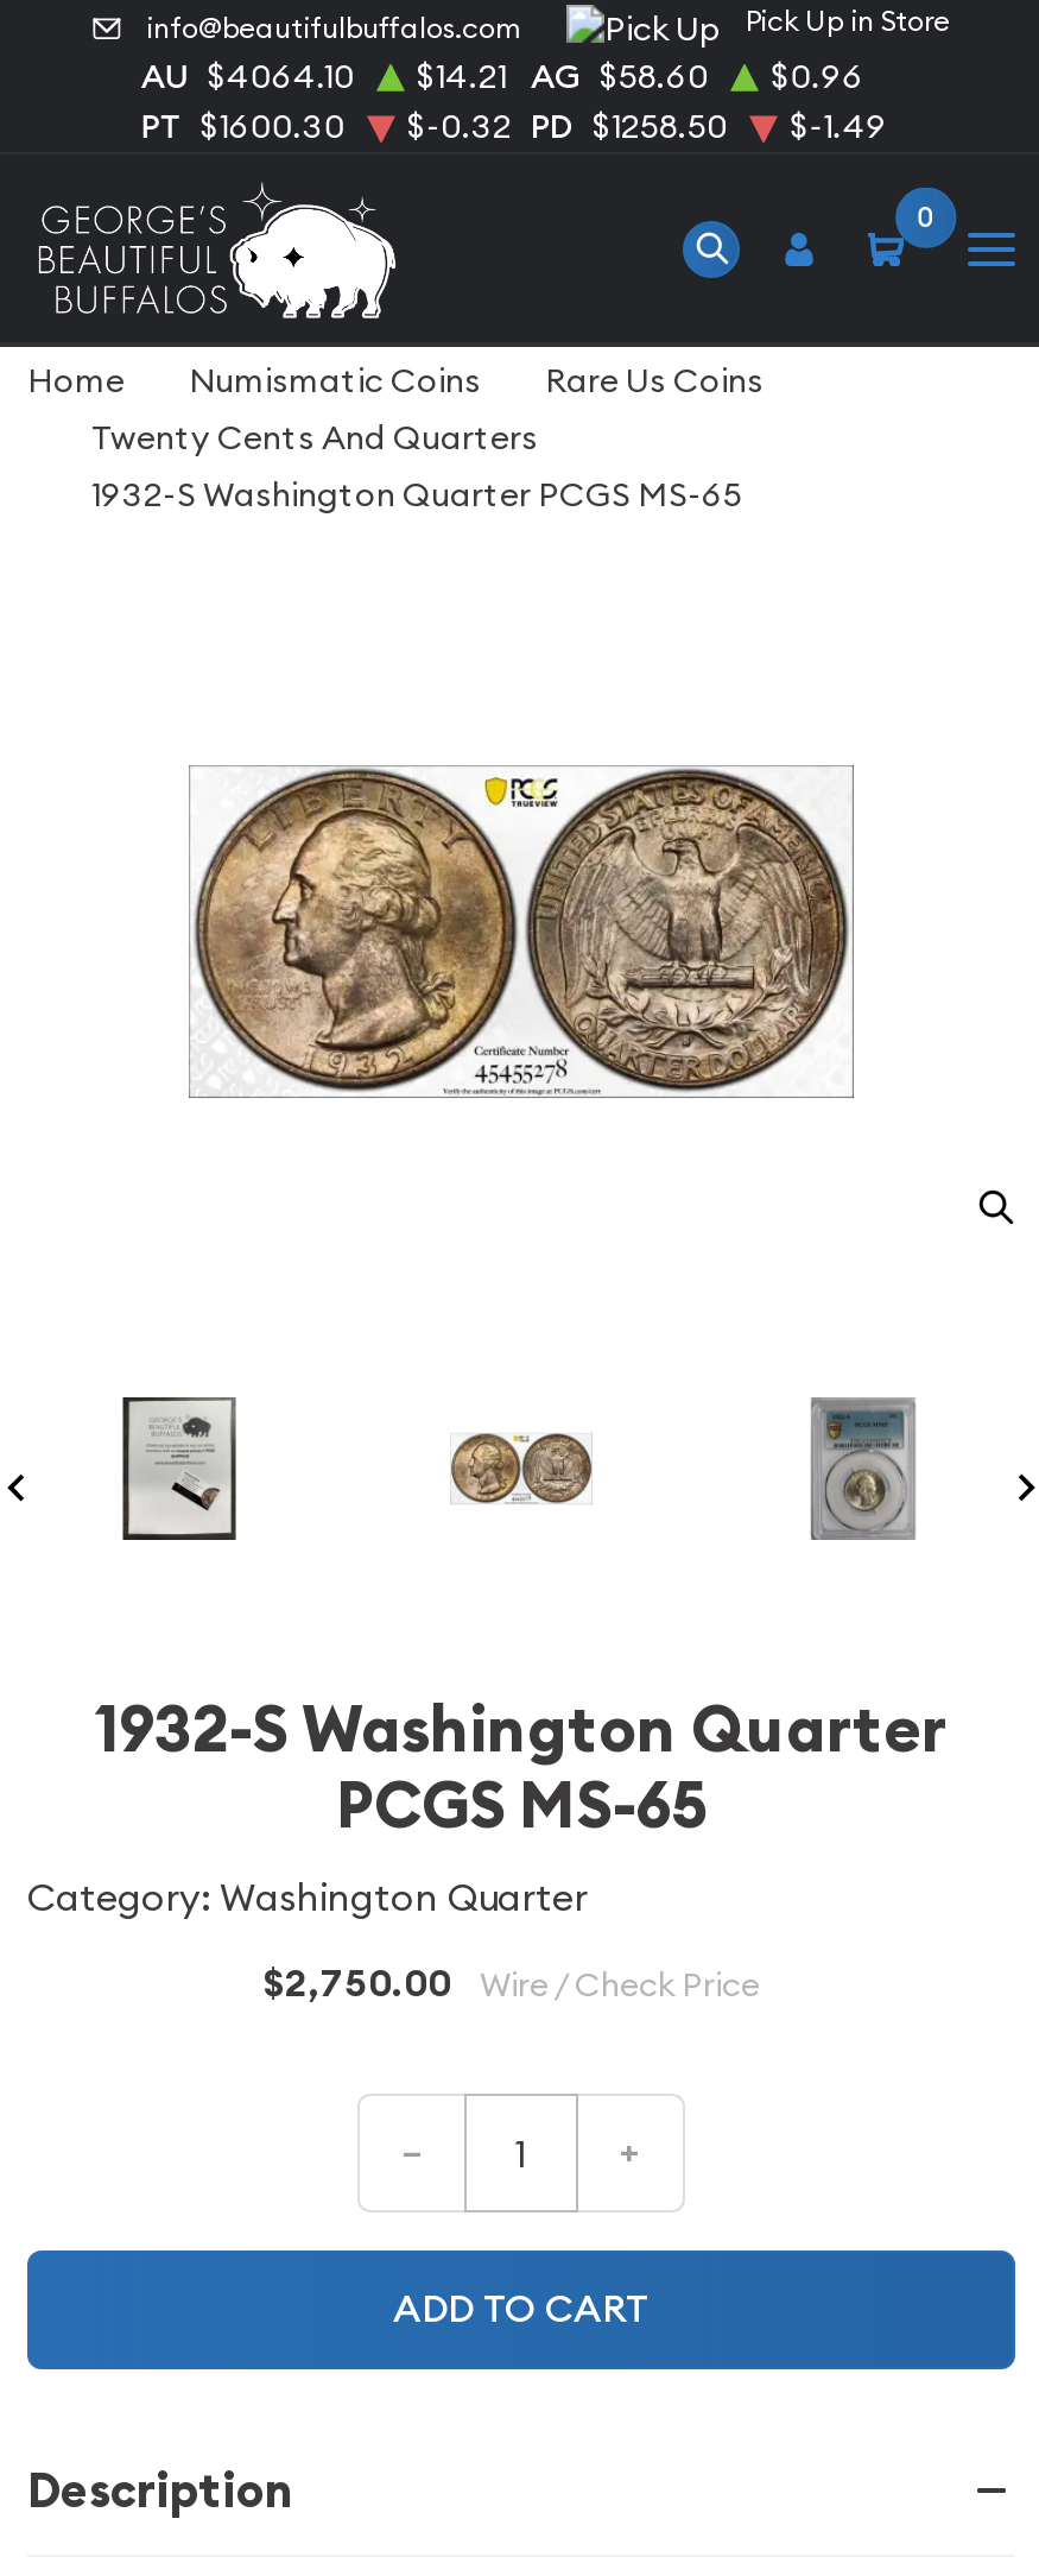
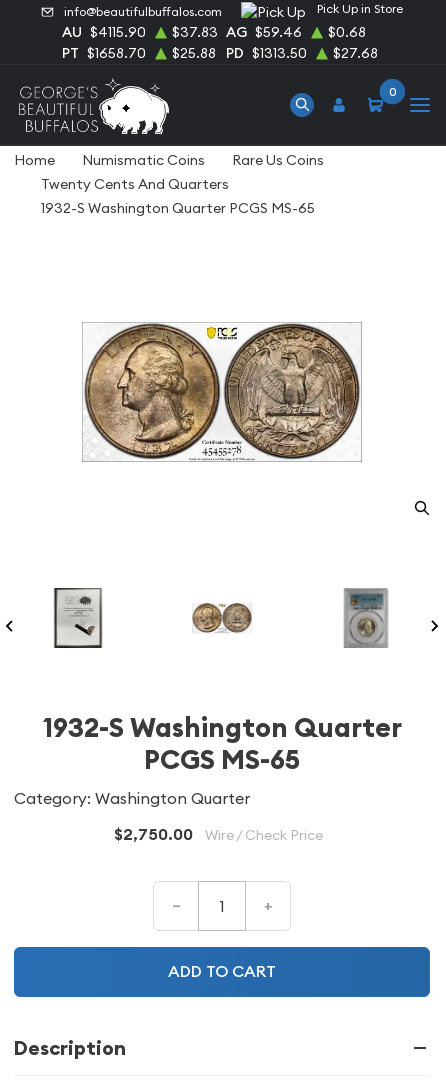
[141,55,355,97] AU $4064.10 -> [62,23,146,41] AU $4115.90
[417,55,709,97] $14.21 AG $58.60 -> [172,23,302,41] $37.83 AG $59.46
[771,55,864,97] $0.96 -> [328,23,366,41] $0.68
[141,105,345,147] PT $1600.30 -> [62,44,146,62] PT $1658.70
[407,105,728,147] $-0.32 PD $1258.50 -> [172,44,307,62] $25.88 PD $1313.50
[790,105,887,147] $-1.49 -> [333,44,378,62] $27.68

